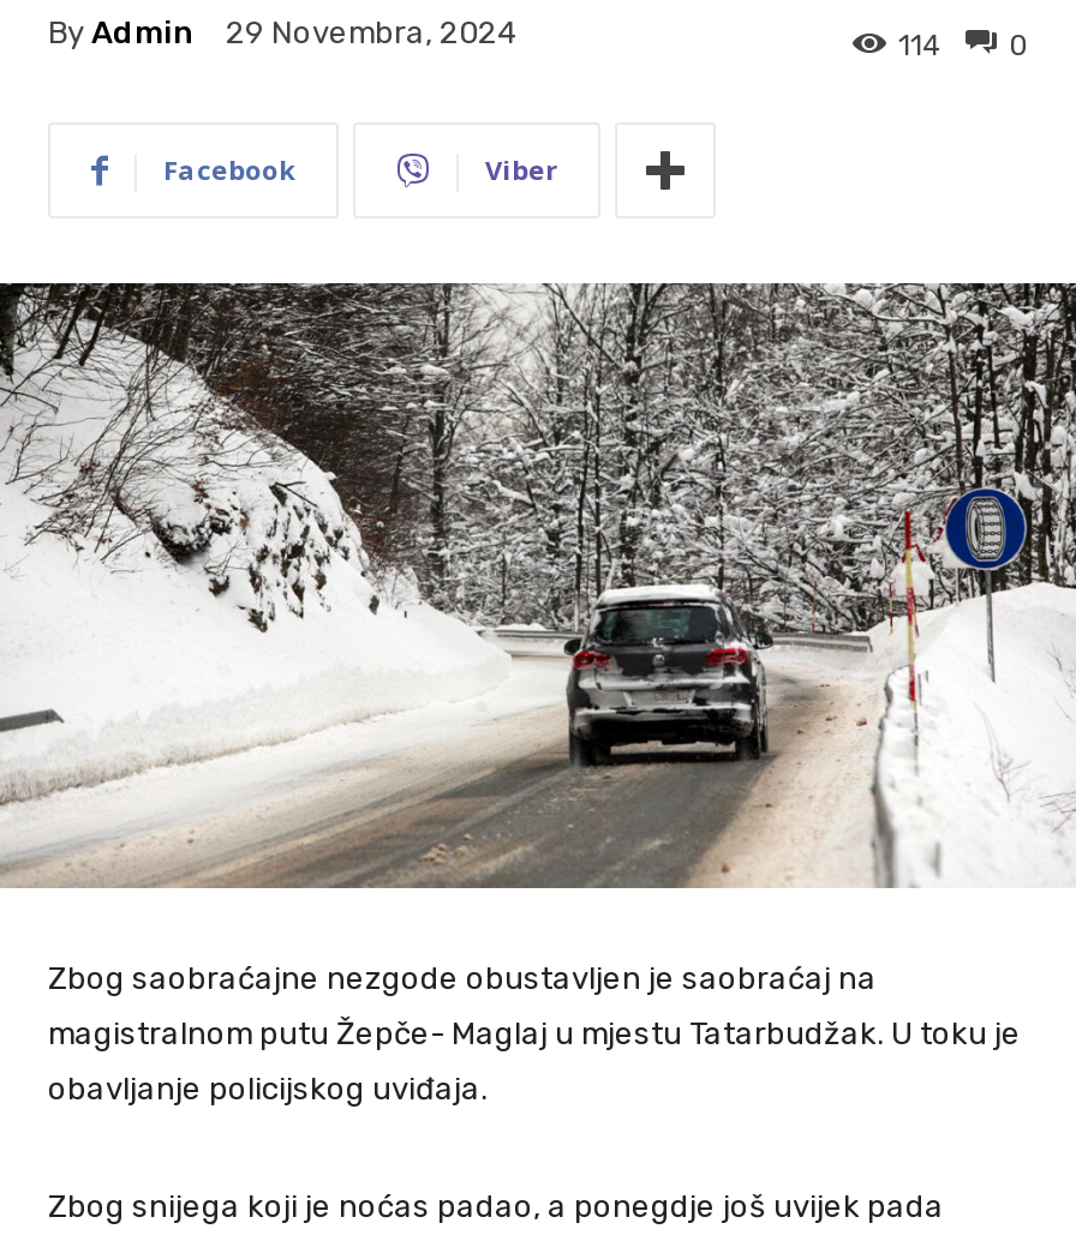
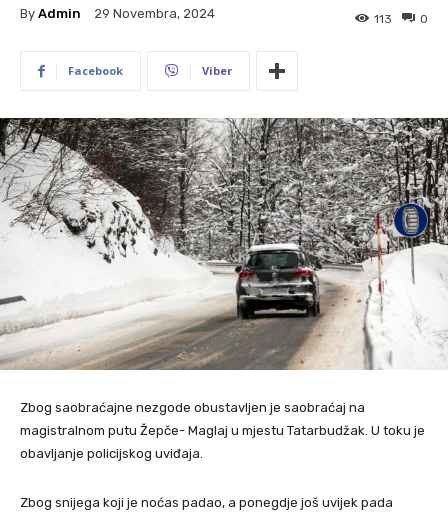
[898,29,941,62] 114 -> [374,12,392,26] 113

